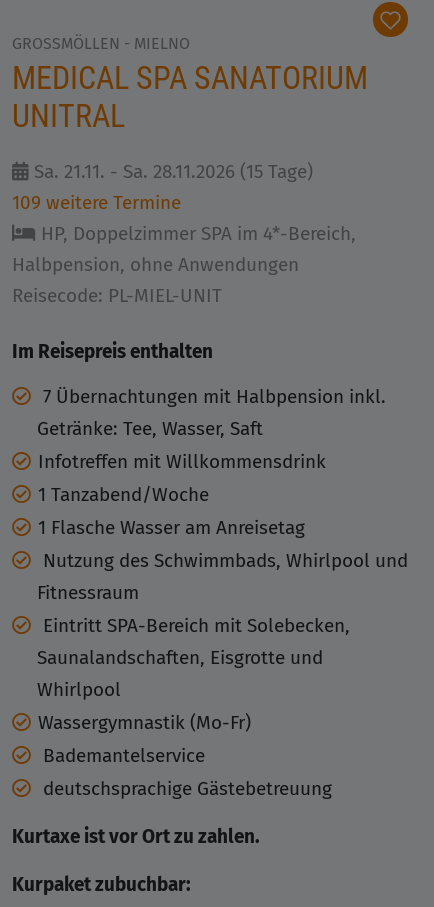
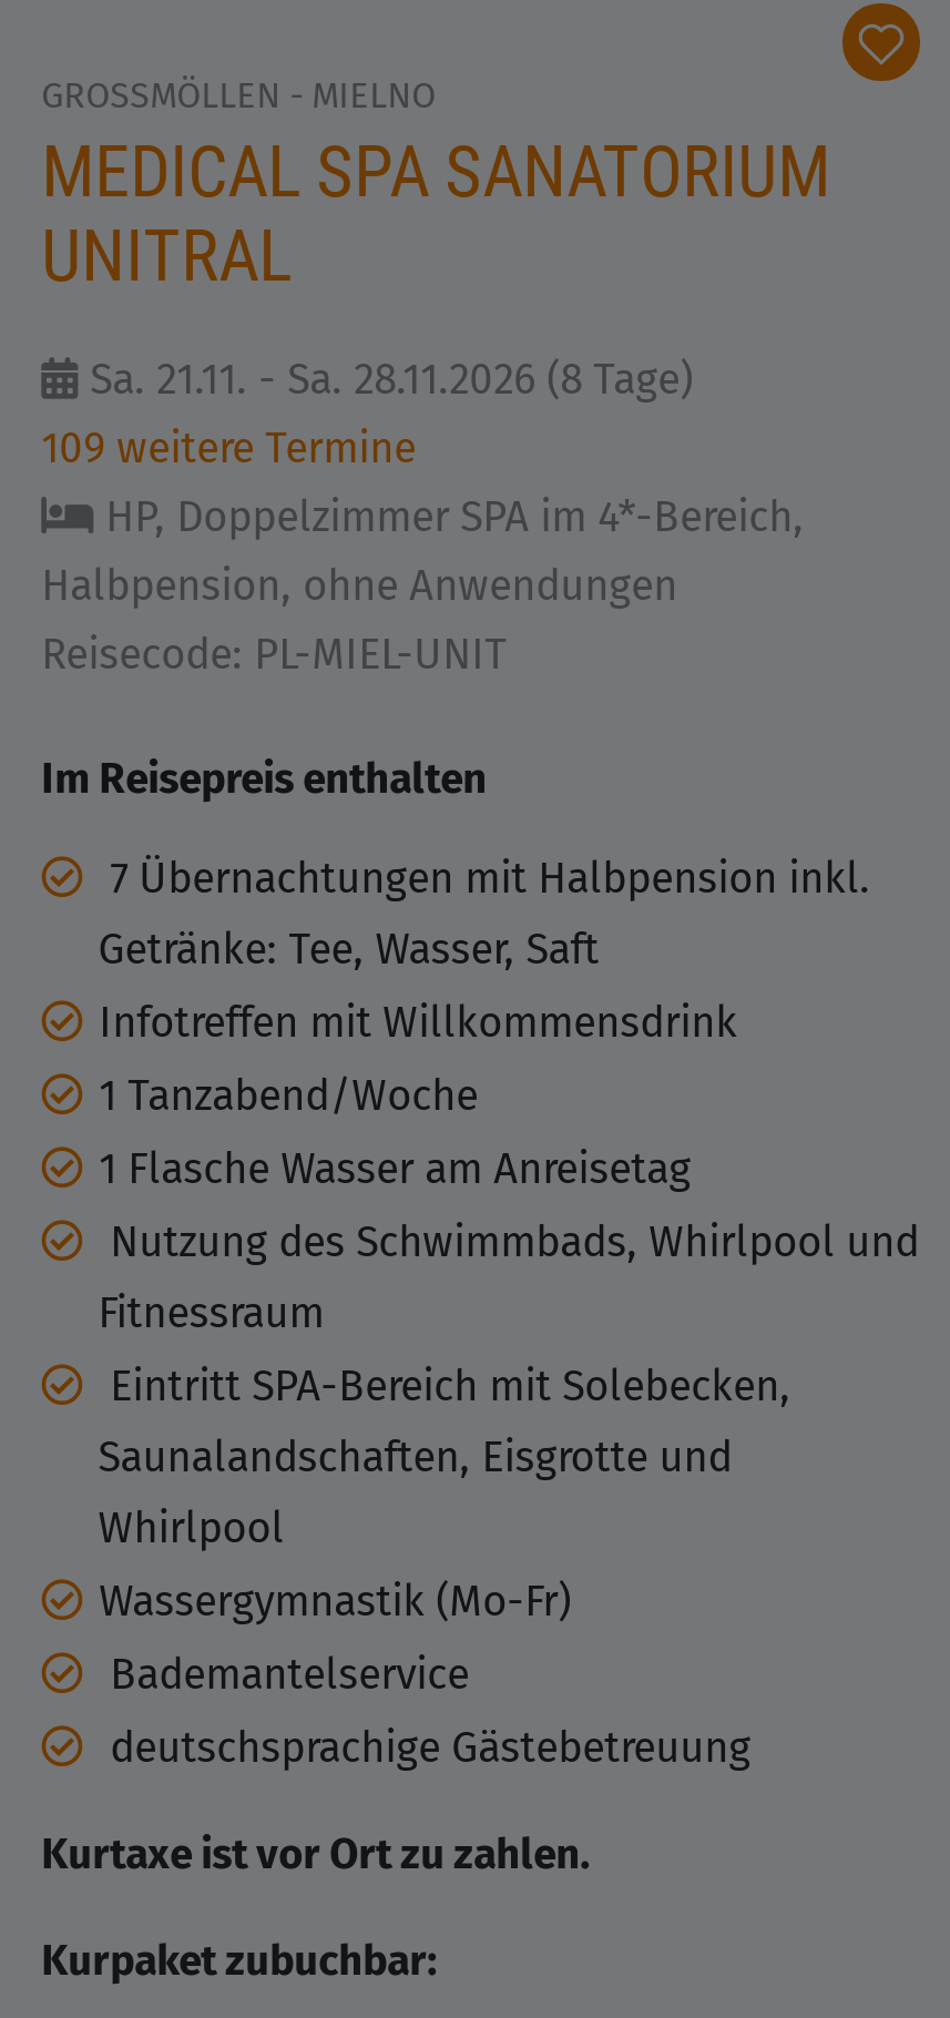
[29,159,313,182] Sa. 21.11. - Sa. 28.11.2026 (15 Tage) -> [79,353,693,404] Sa. 21.11. - Sa. 28.11.2026 (8 Tage)

